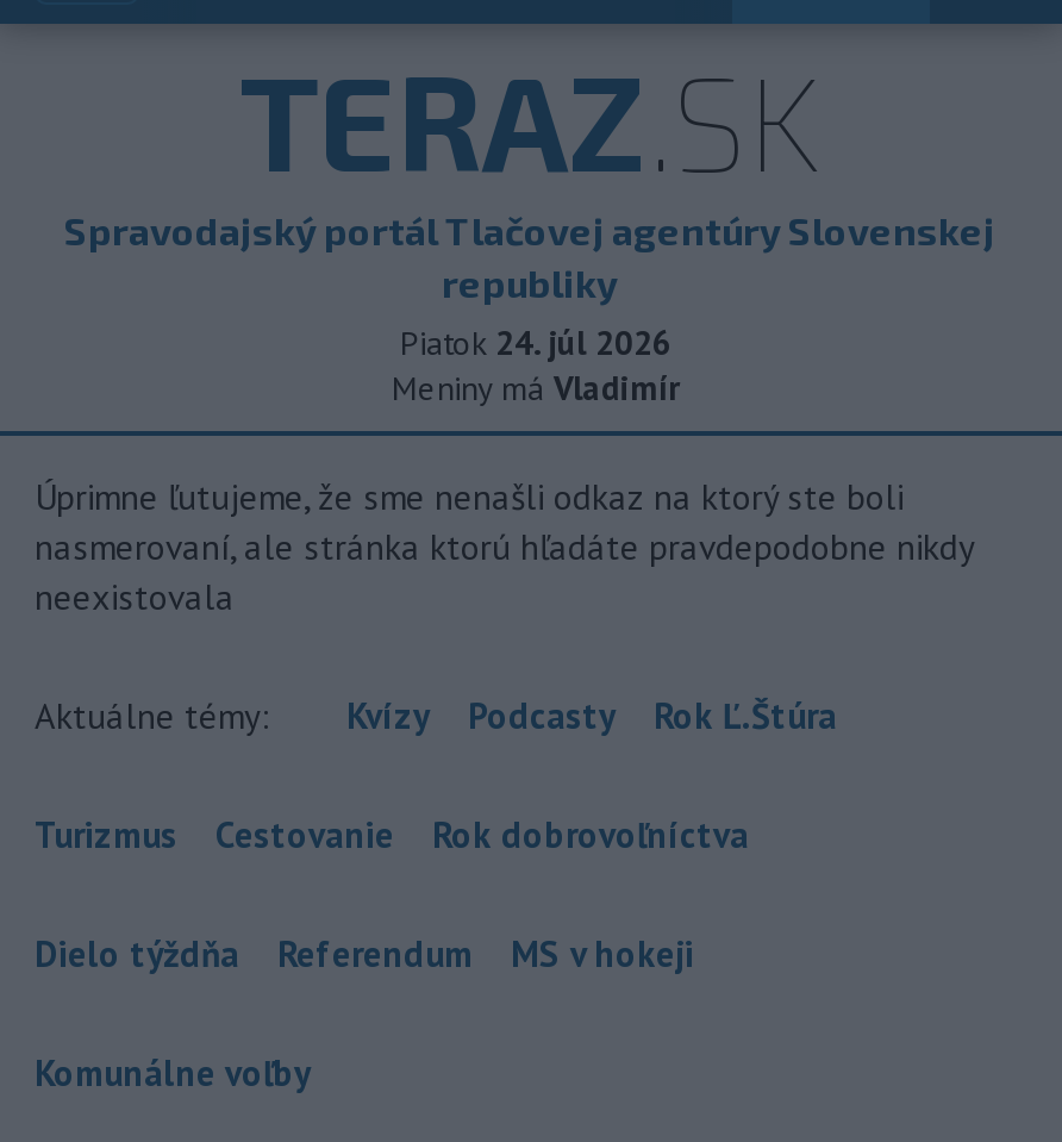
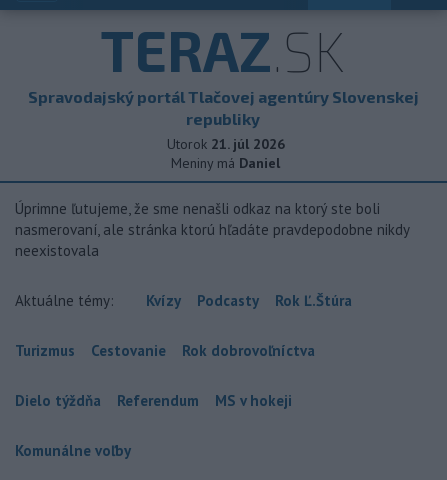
[400,322,671,364] Piatok 24. júl 2026 -> [166,135,284,153] Utorok 21. júl 2026
[392,367,680,410] Meniny má Vladimír -> [171,154,280,172] Meniny má Daniel

